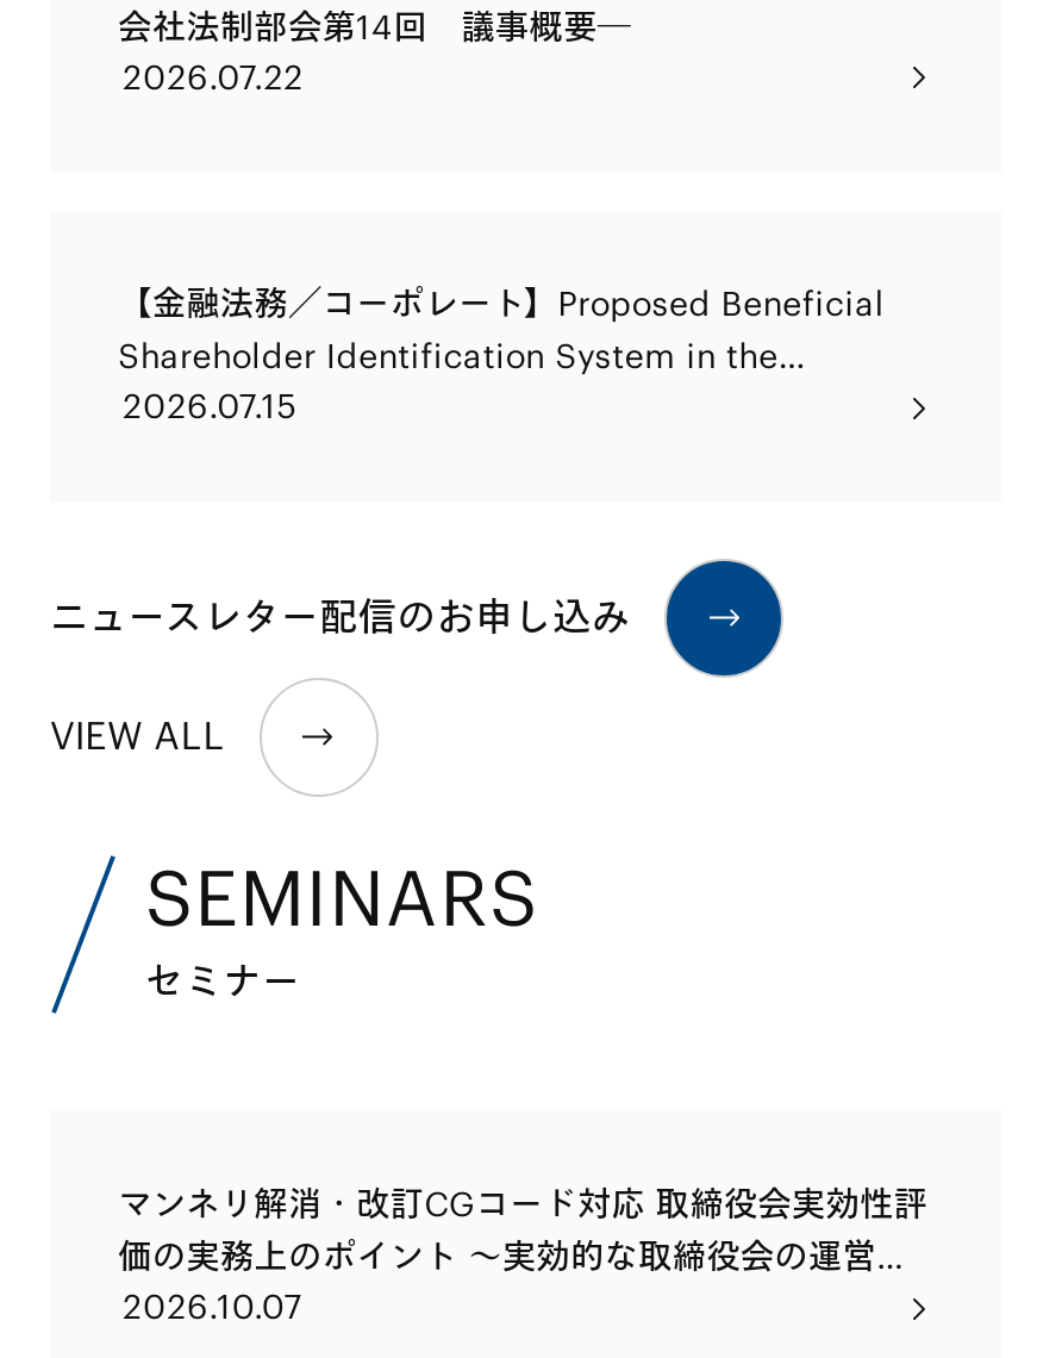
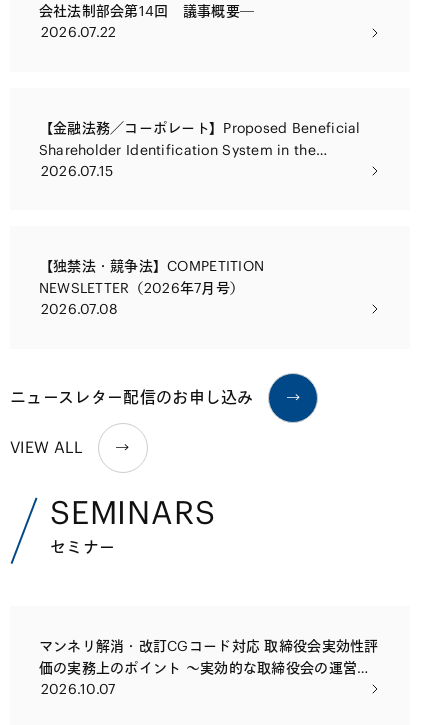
none -> [39,257,264,318] 【独禁法・競争法】COMPETITION | NEWSLETTER（2026年7月号） | 2026.07.08

